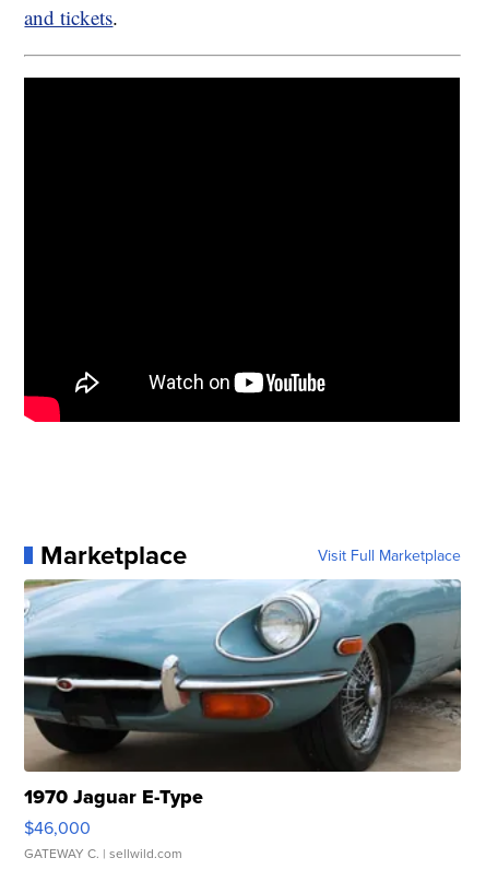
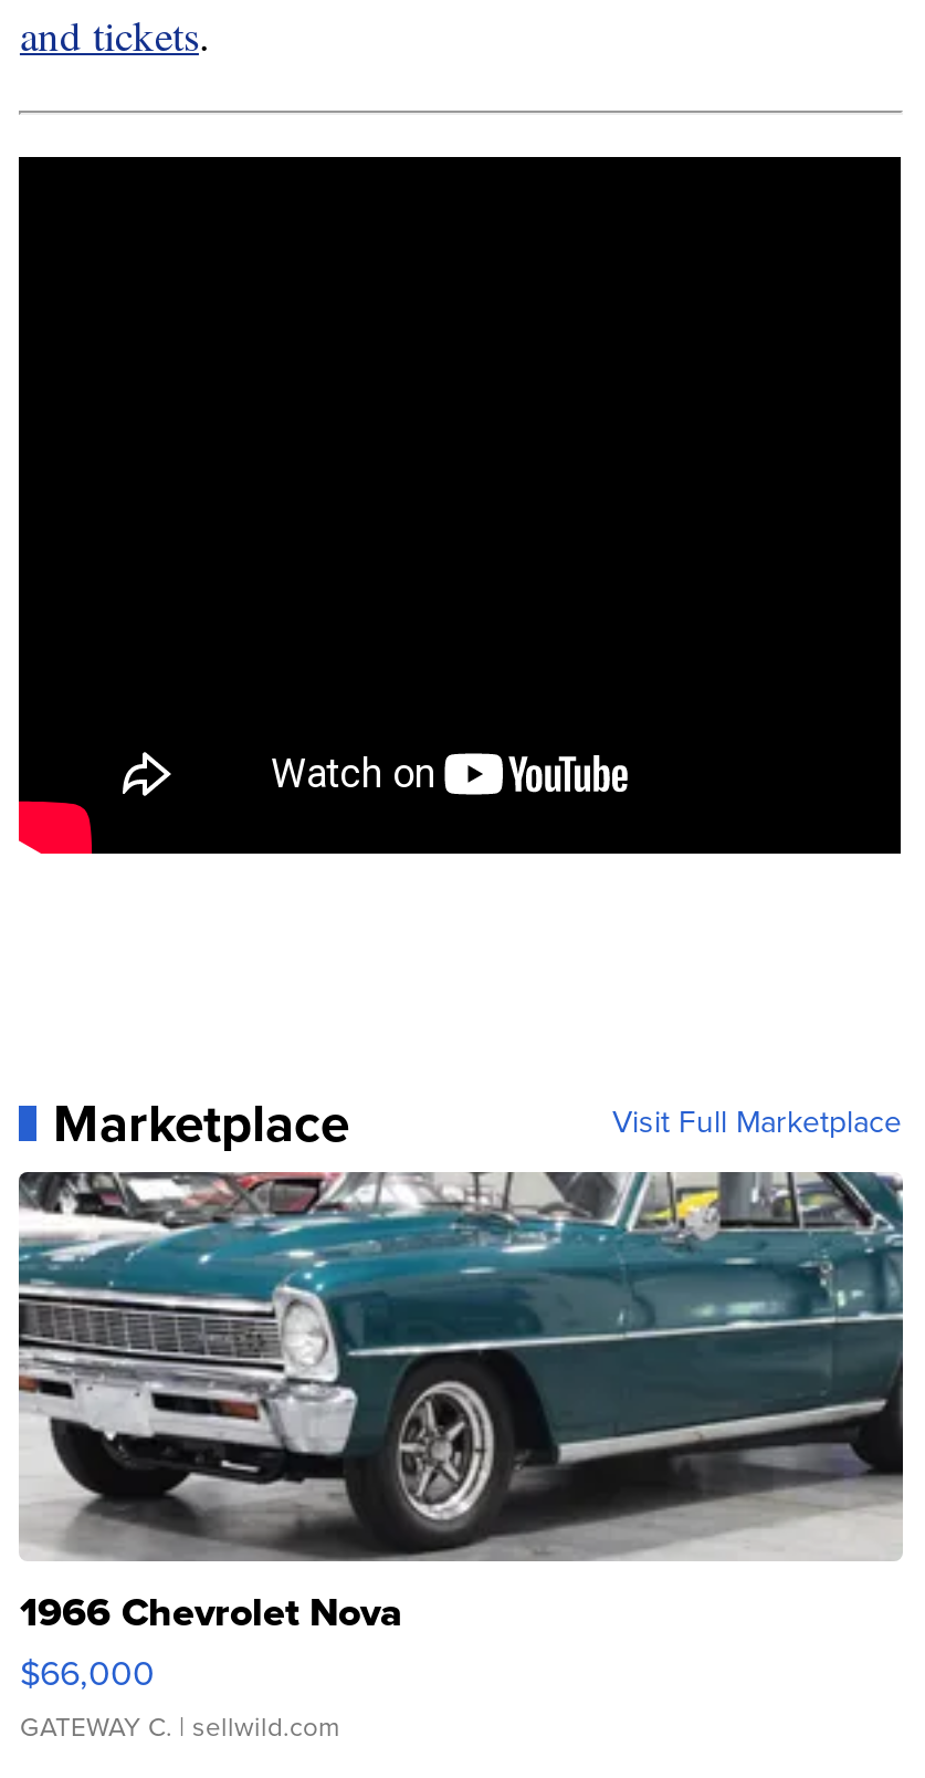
[23,579,461,839] [image] | 1970 Jaguar E-Type | $46,000 -> [19,1170,903,1698] [image] | 1966 Chevrolet Nova | $66,000

